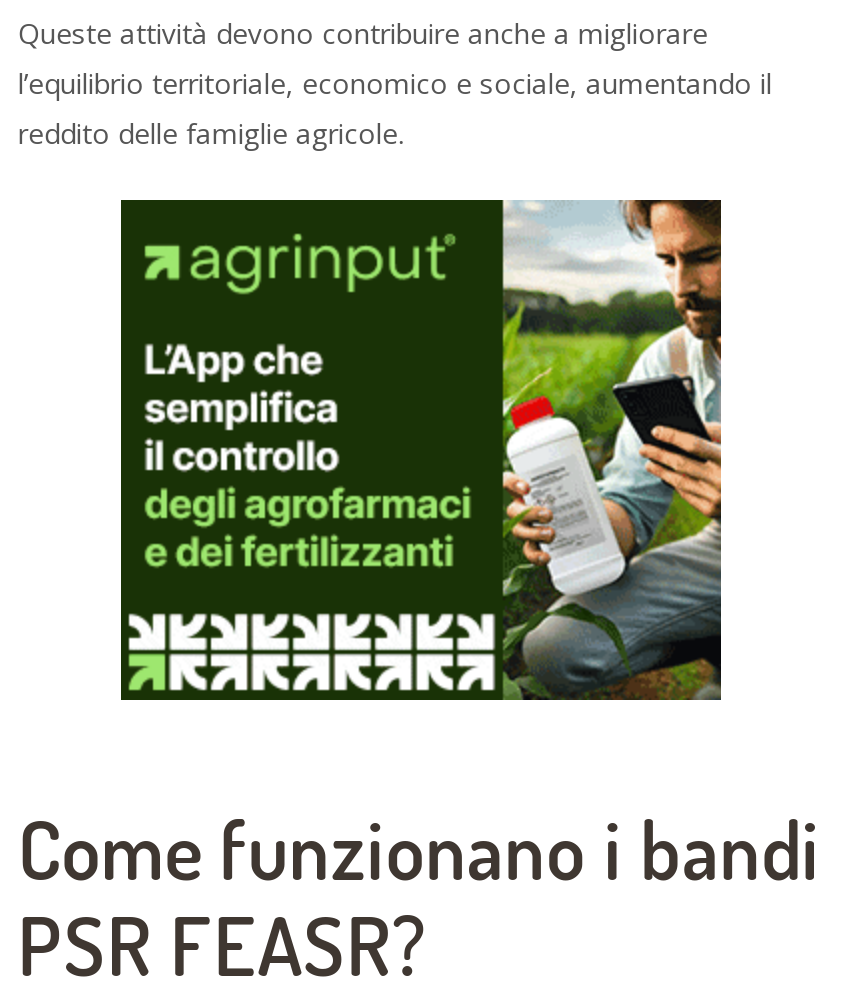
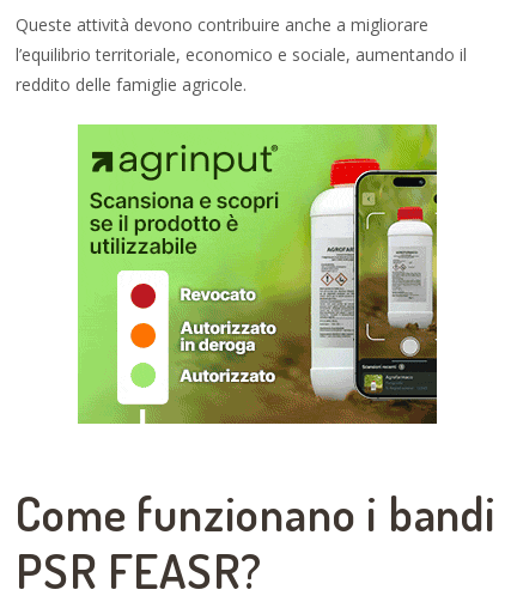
[119,198,723,702] [image] -> [77,123,438,425] [image]

